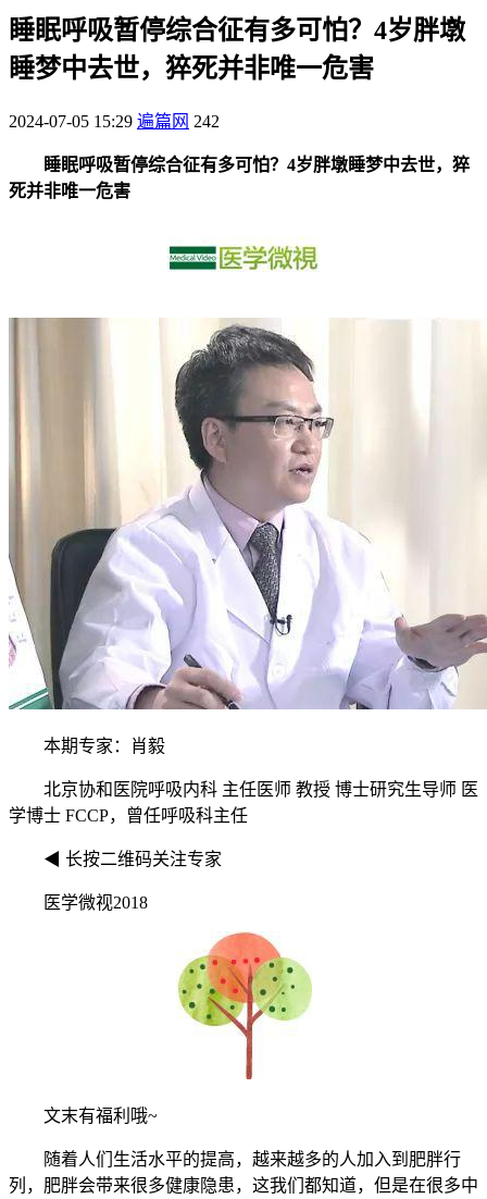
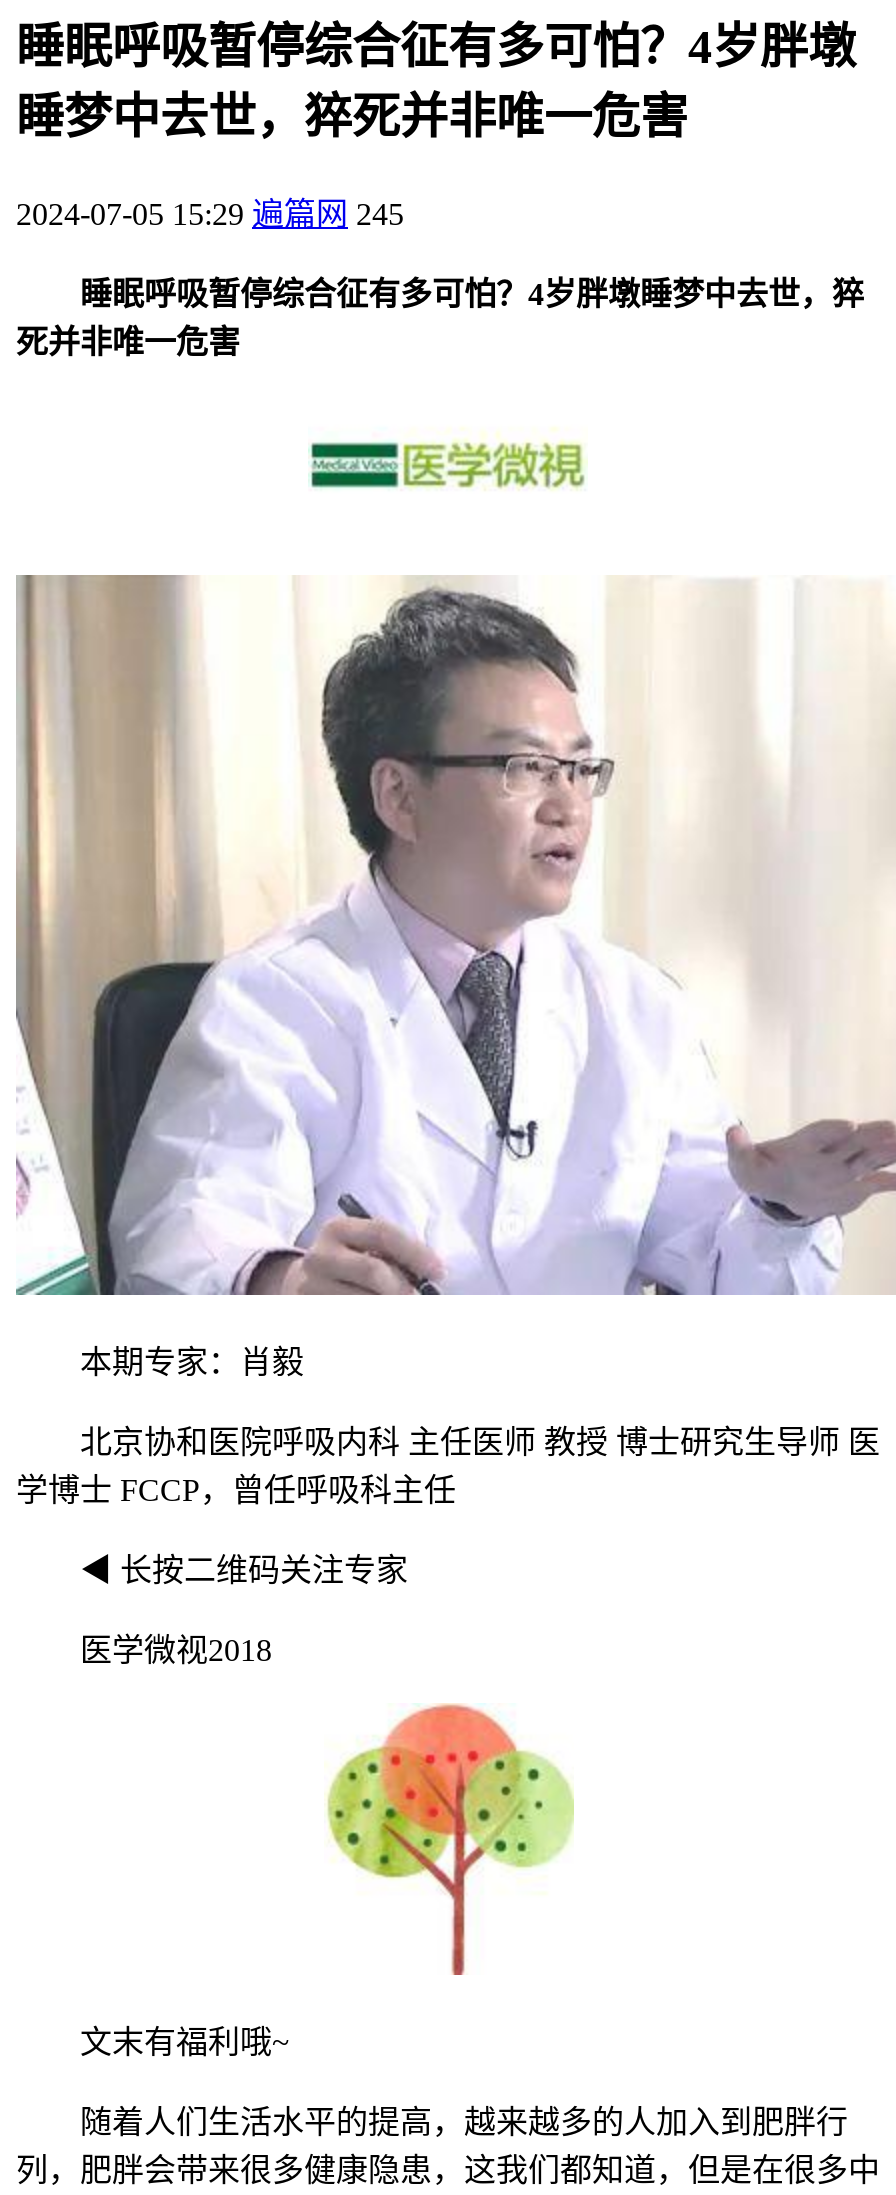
[9,112,220,130] 2024-07-05 15:29遍篇网 242 -> [16,196,404,230] 2024-07-05 15:29遍篇网 245

